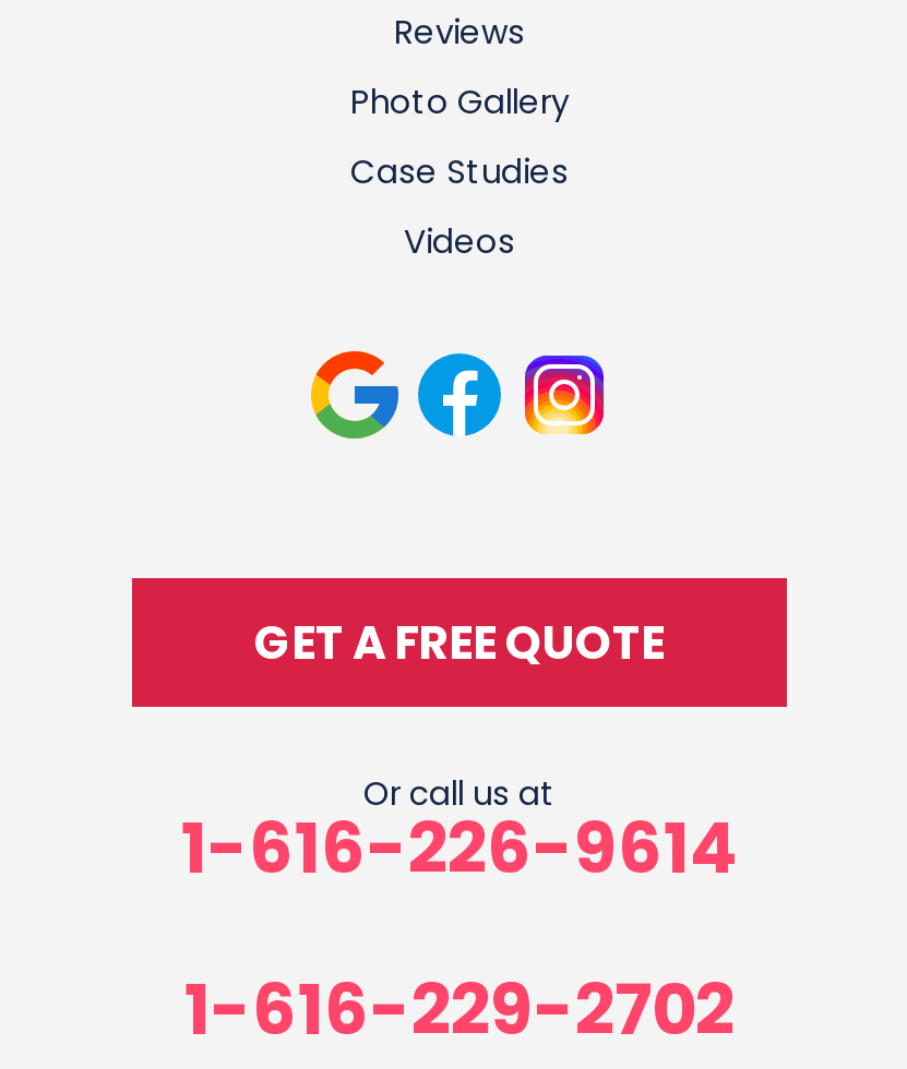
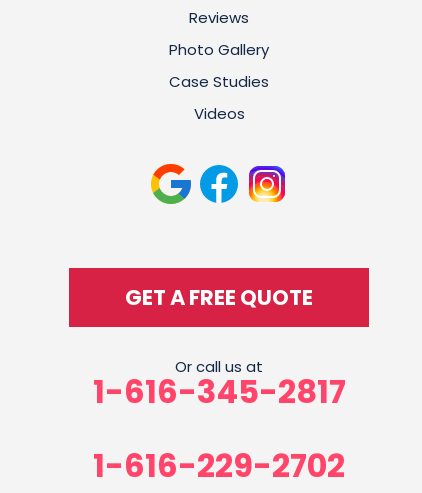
[181,799,738,897] 1-616-226-9614 -> [92,369,345,414] 1-616-345-2817

